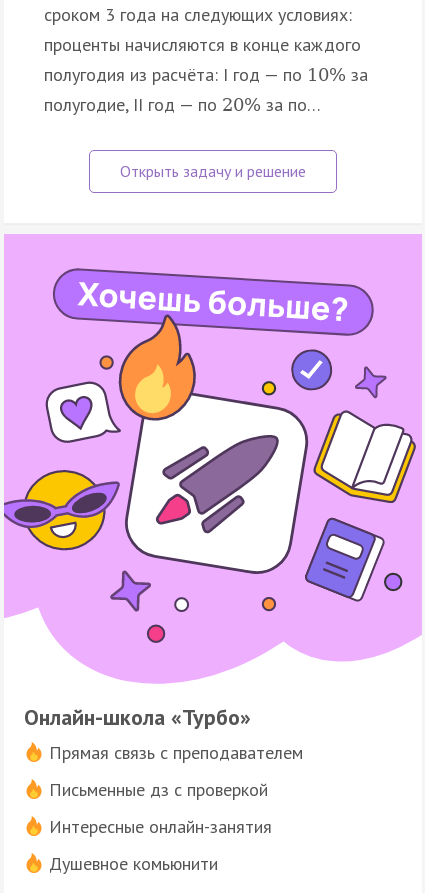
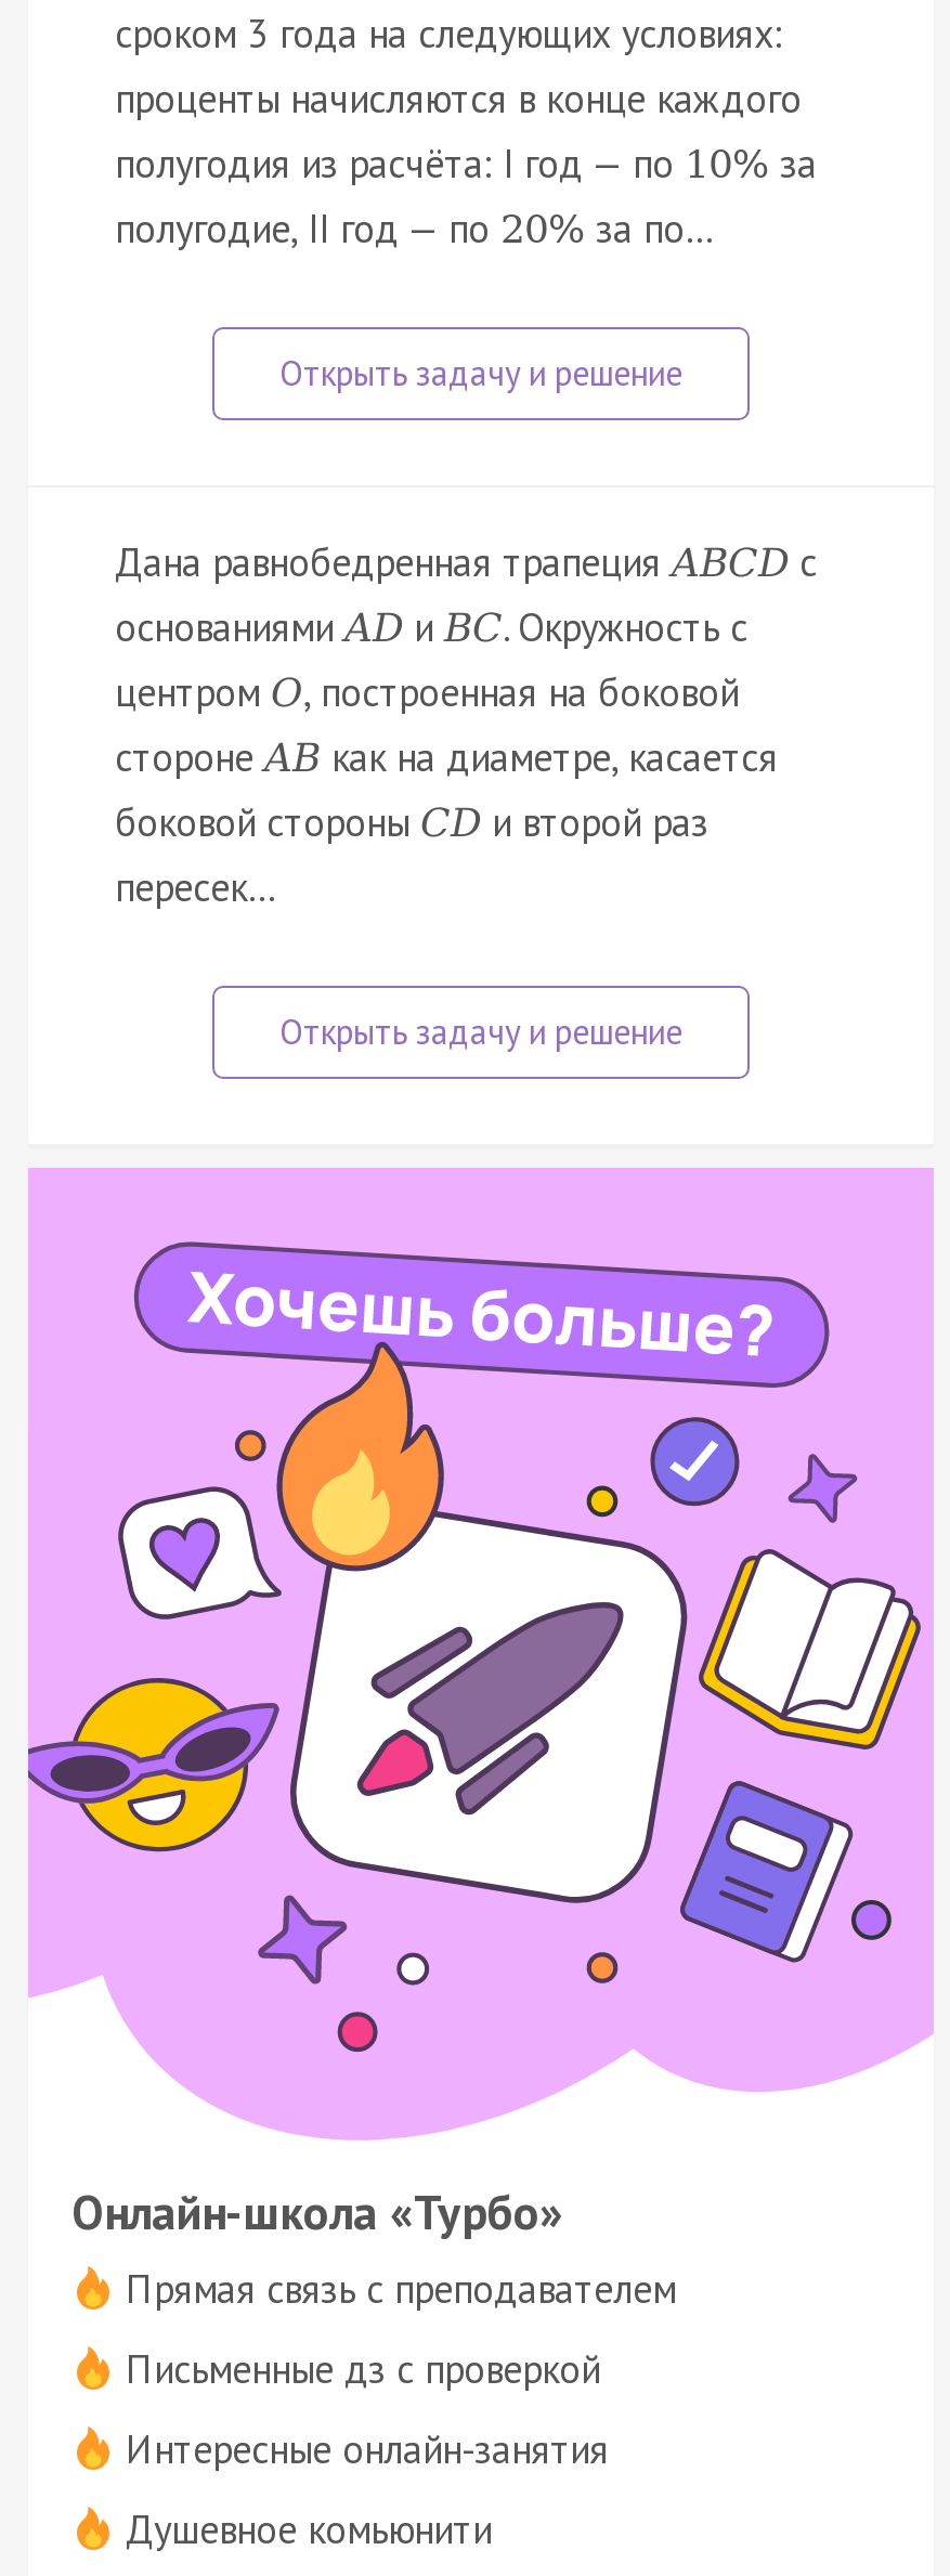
none -> [115,536,817,911] Дана равнобедренная трапеция ABCD с | основаниями AD и BC. Окружность с | центром O, построенная на боковой | стороне AB как на диаметре, касается | боковой стороны CD и второй раз | пересек…

